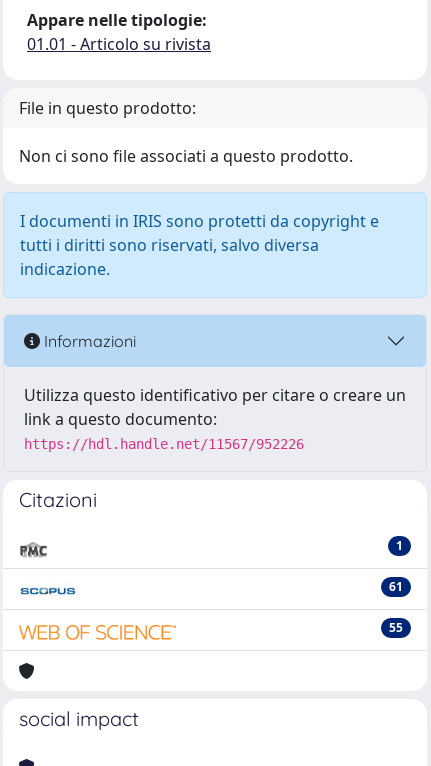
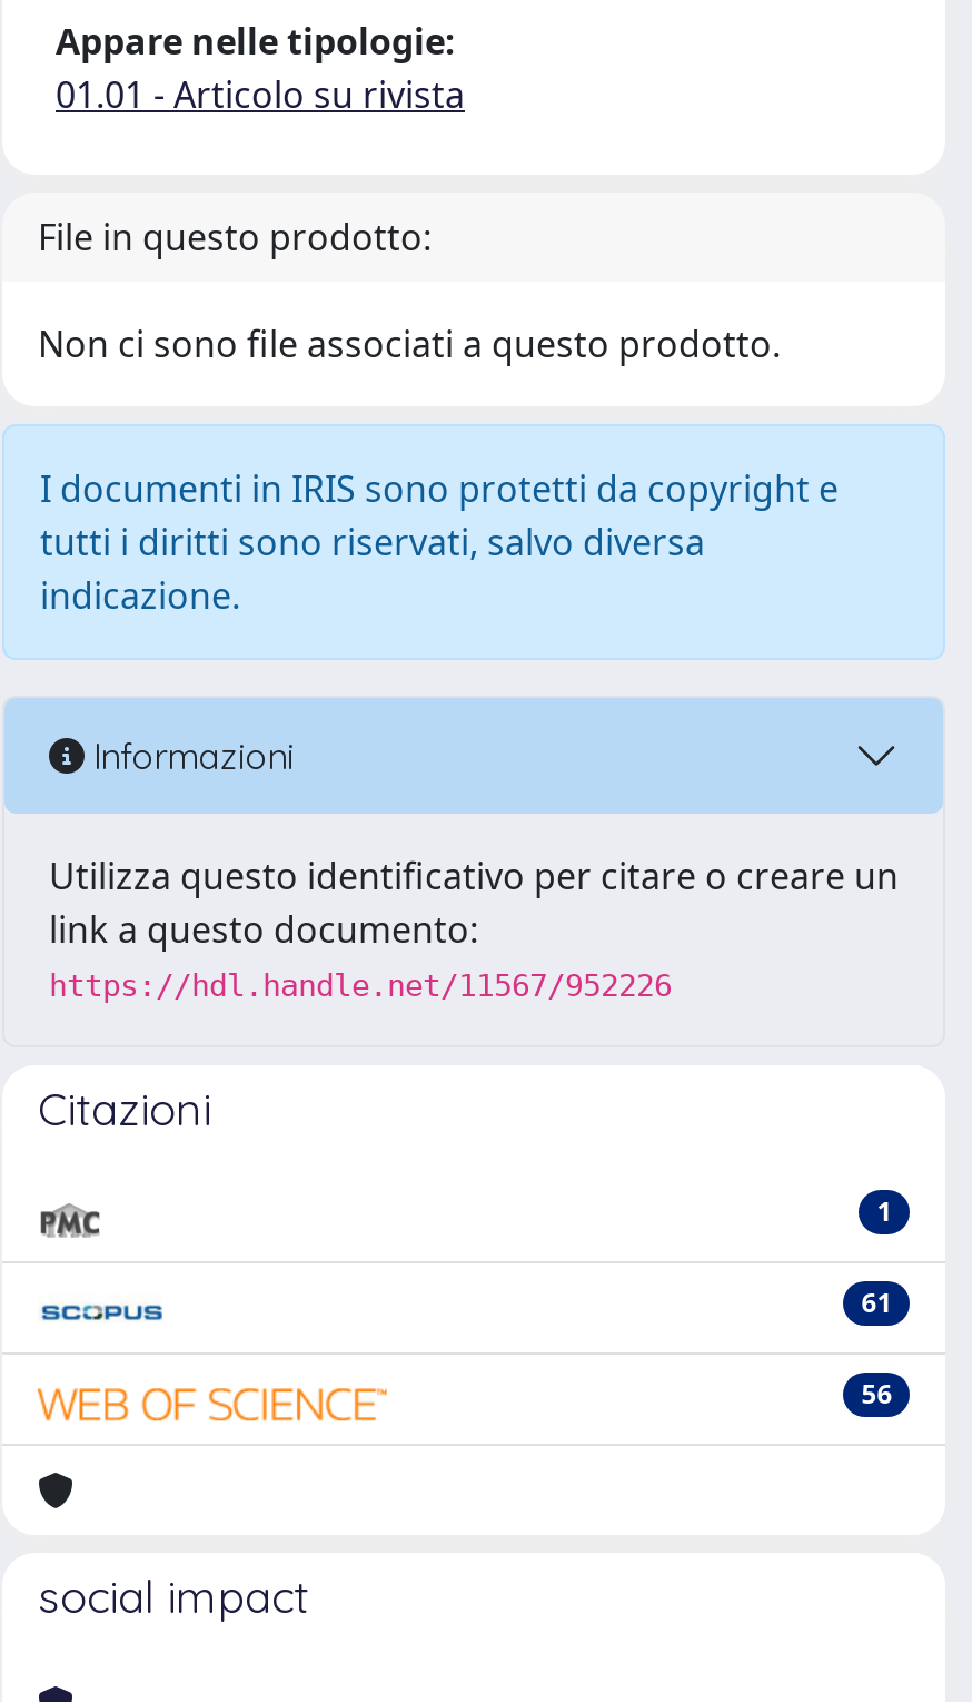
[389,619,403,636] 55 -> [861,1375,892,1413] 56

